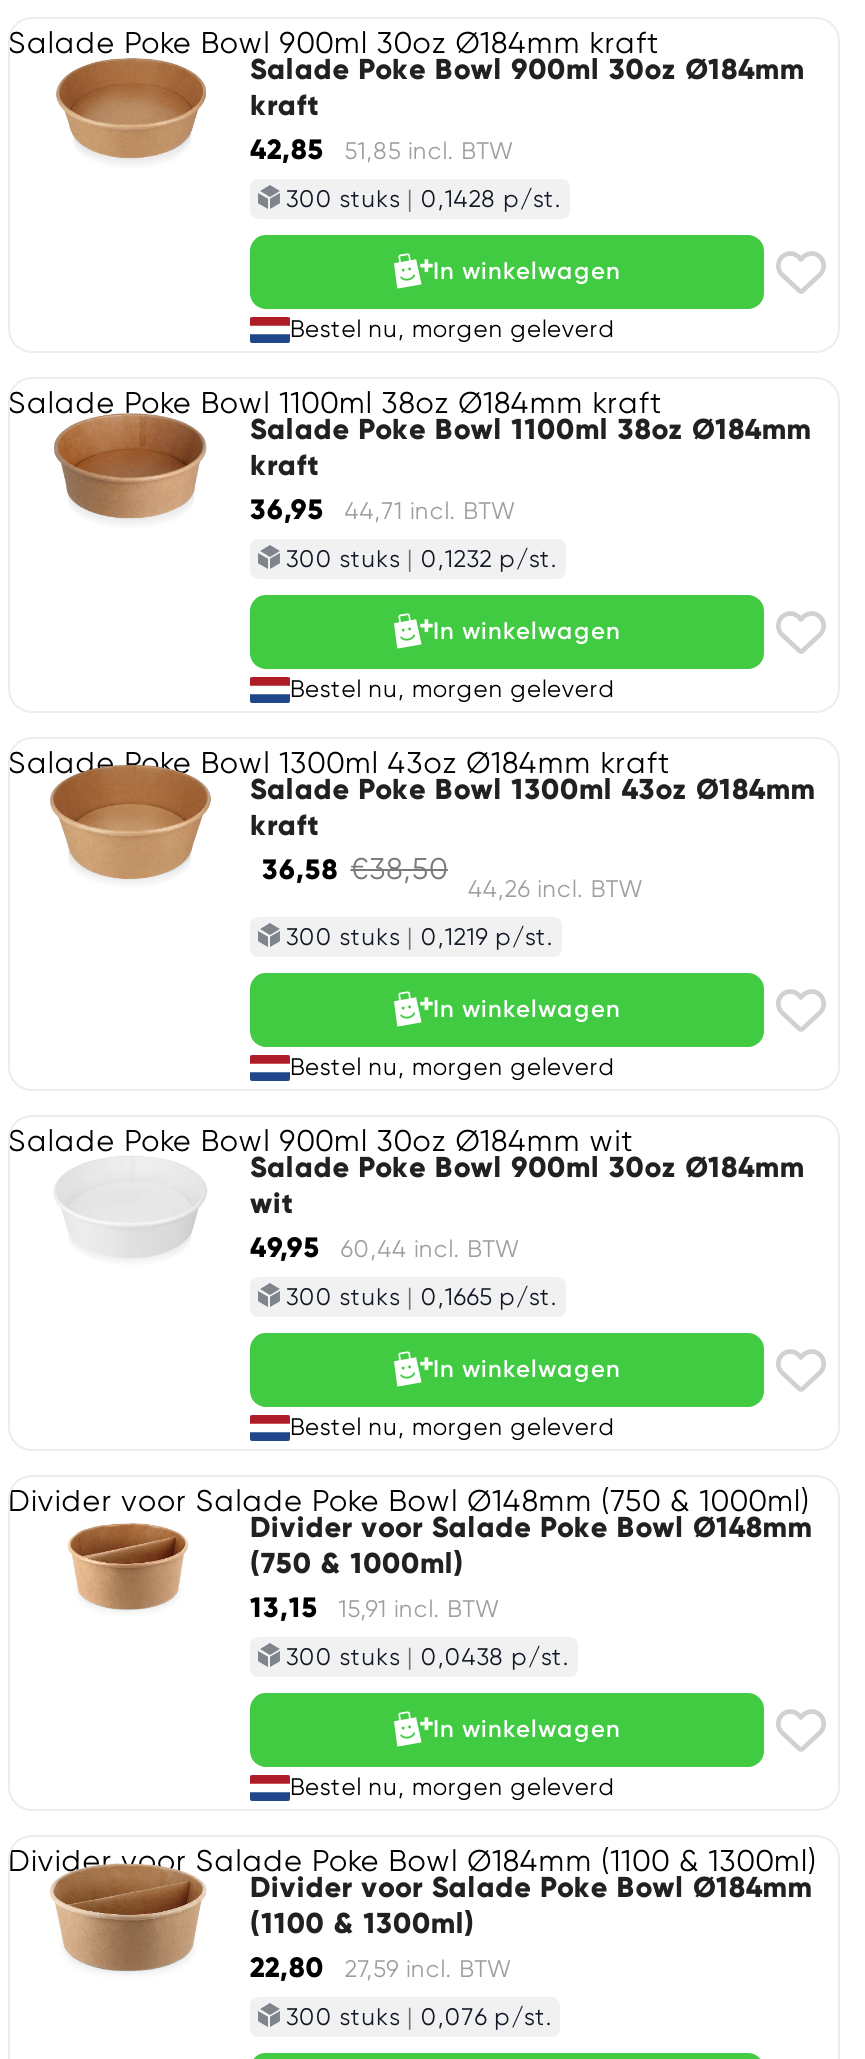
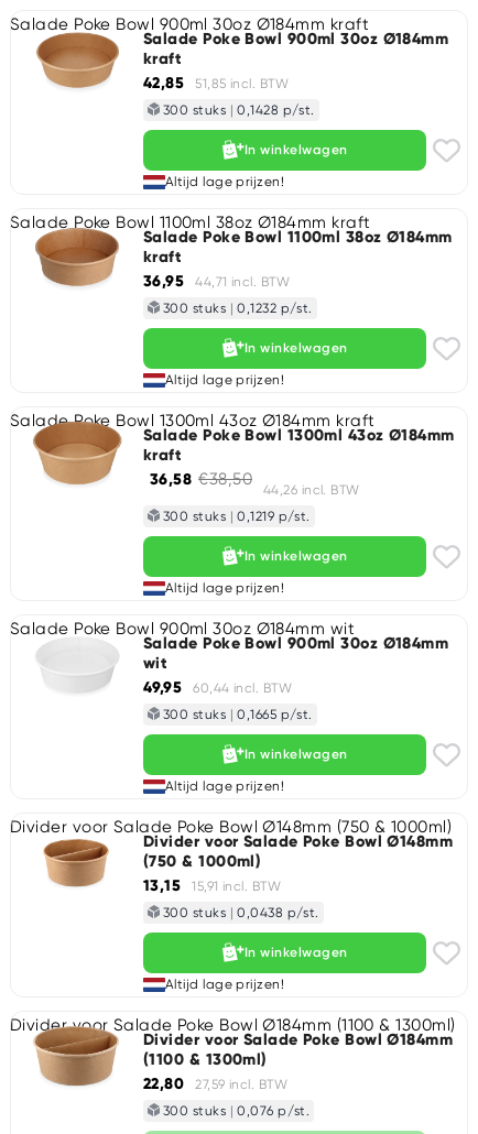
[290,316,615,344] Bestel nu, morgen geleverd -> [165,174,284,189] Altijd lage prijzen!
[290,676,615,704] Bestel nu, morgen geleverd -> [165,372,284,387] Altijd lage prijzen!
[290,1053,615,1081] Bestel nu, morgen geleverd -> [165,580,284,595] Altijd lage prijzen!
[290,1413,615,1441] Bestel nu, morgen geleverd -> [165,778,284,793] Altijd lage prijzen!
[290,1773,615,1801] Bestel nu, morgen geleverd -> [165,976,284,992] Altijd lage prijzen!

